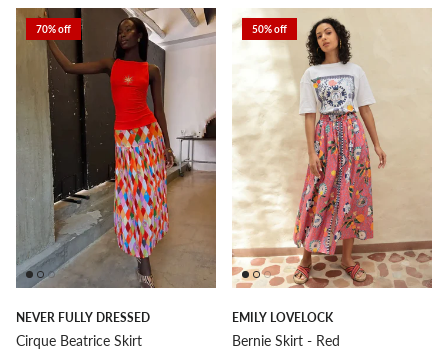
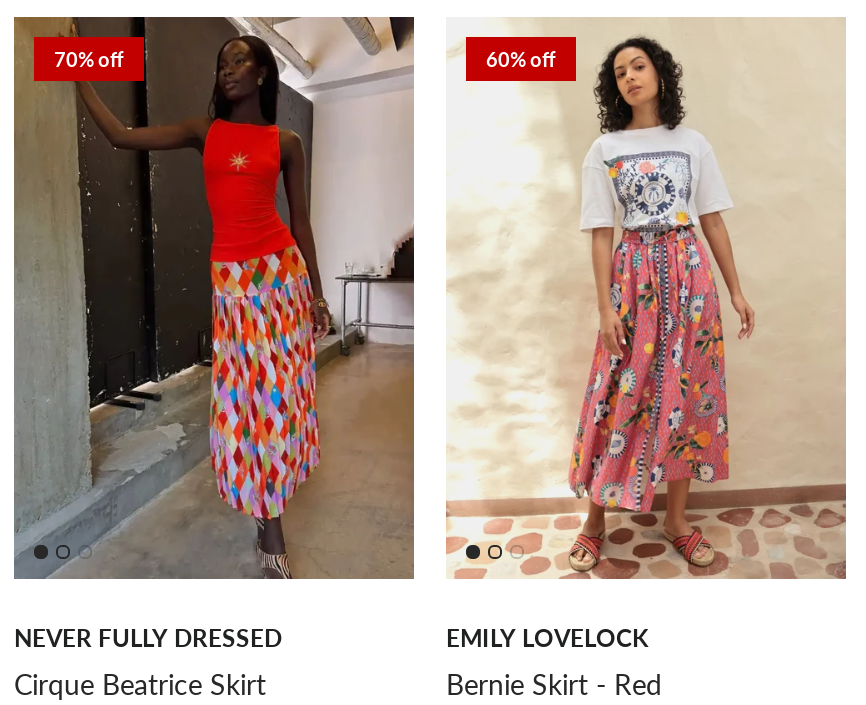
[252,23,287,35] 50% off -> [486,48,556,72] 60% off

